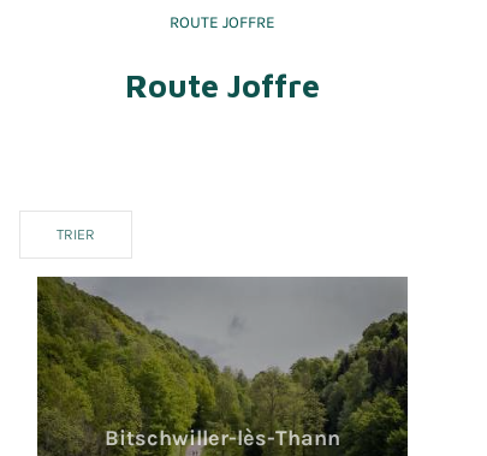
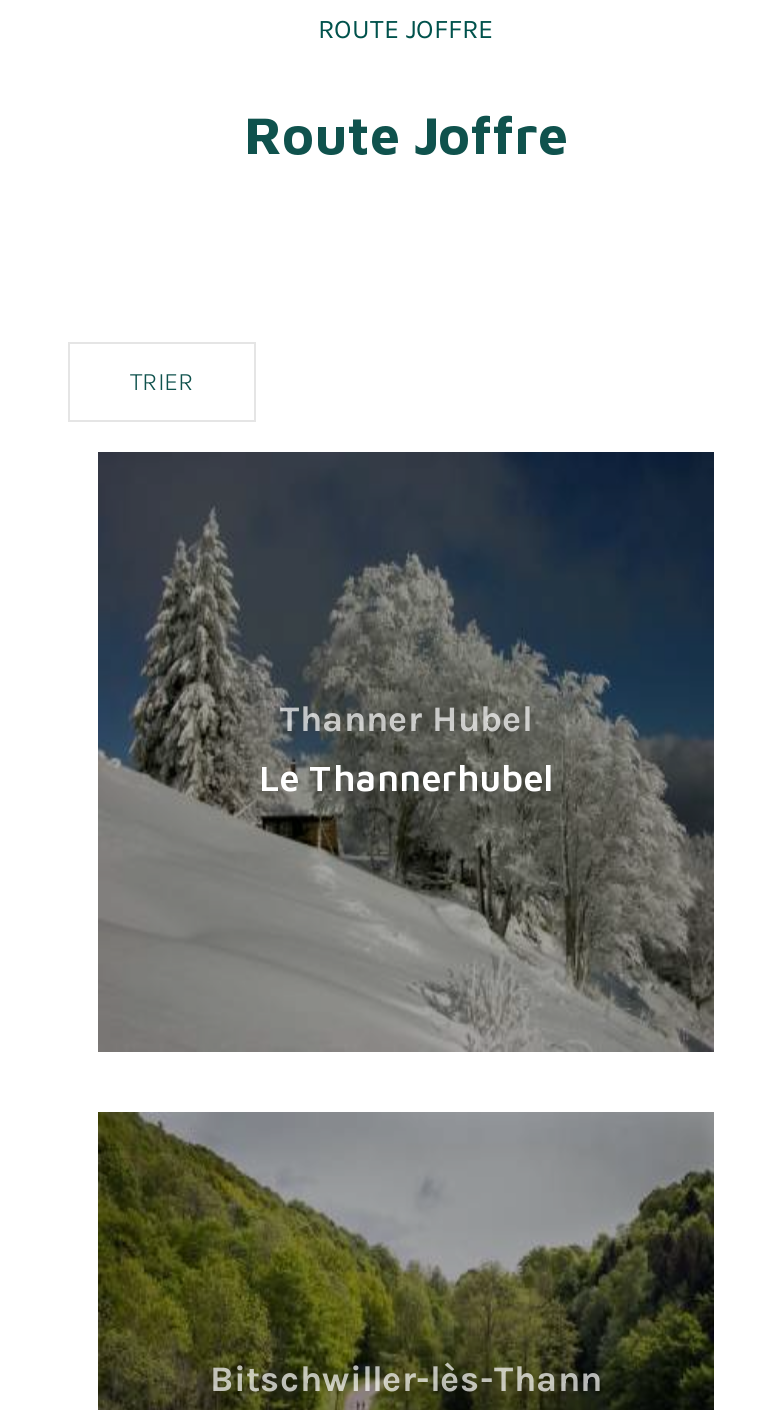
none -> [98,452,716,1054] [image] | Thanner Hubel | Le Thannerhubel

